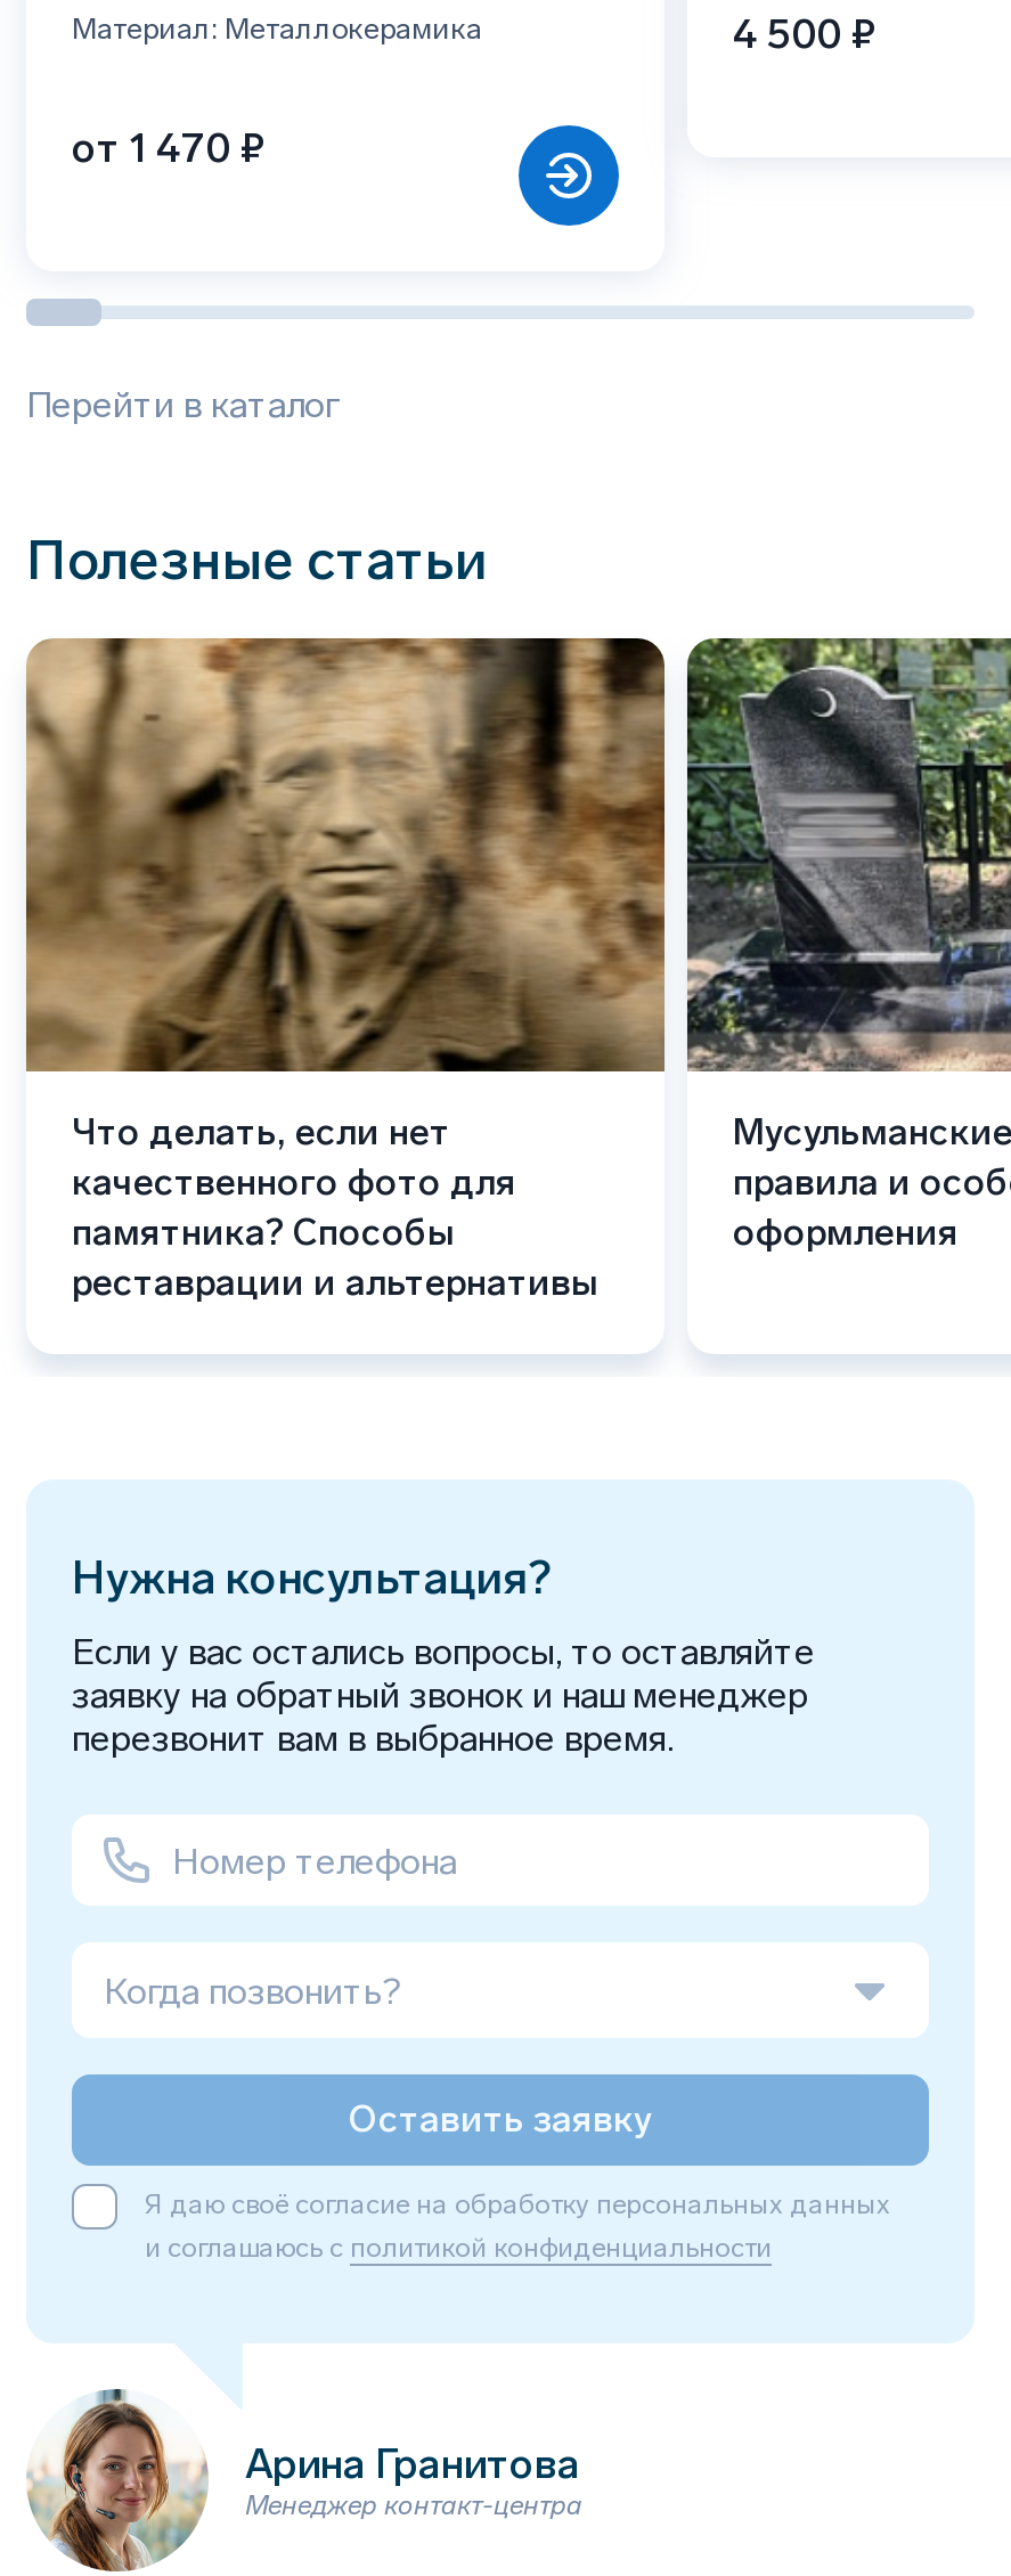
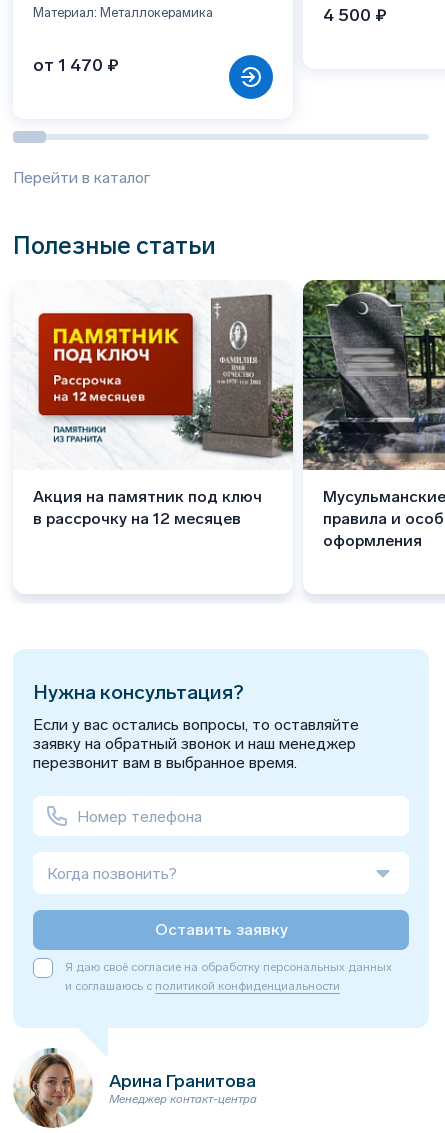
[24,636,667,1304] [image] | Что делать, если нет | качественного фото для | памятника? Способы | реставрации и альтернативы -> [13,280,294,528] [image] | Акция на памятник под ключ | в рассрочку на 12 месяцев

